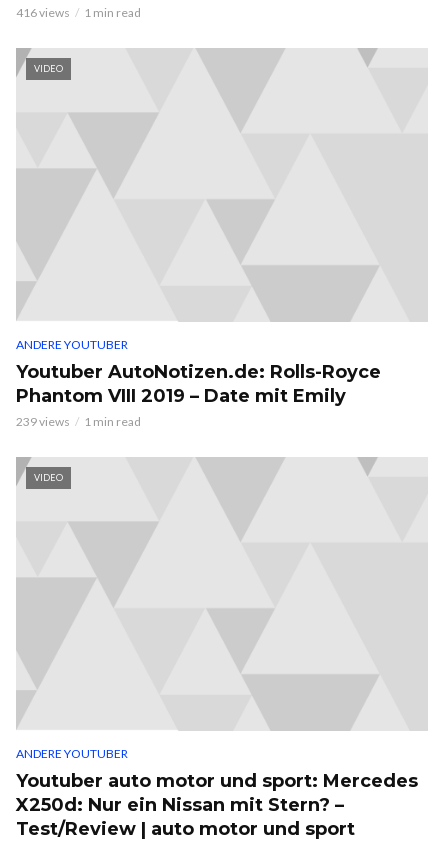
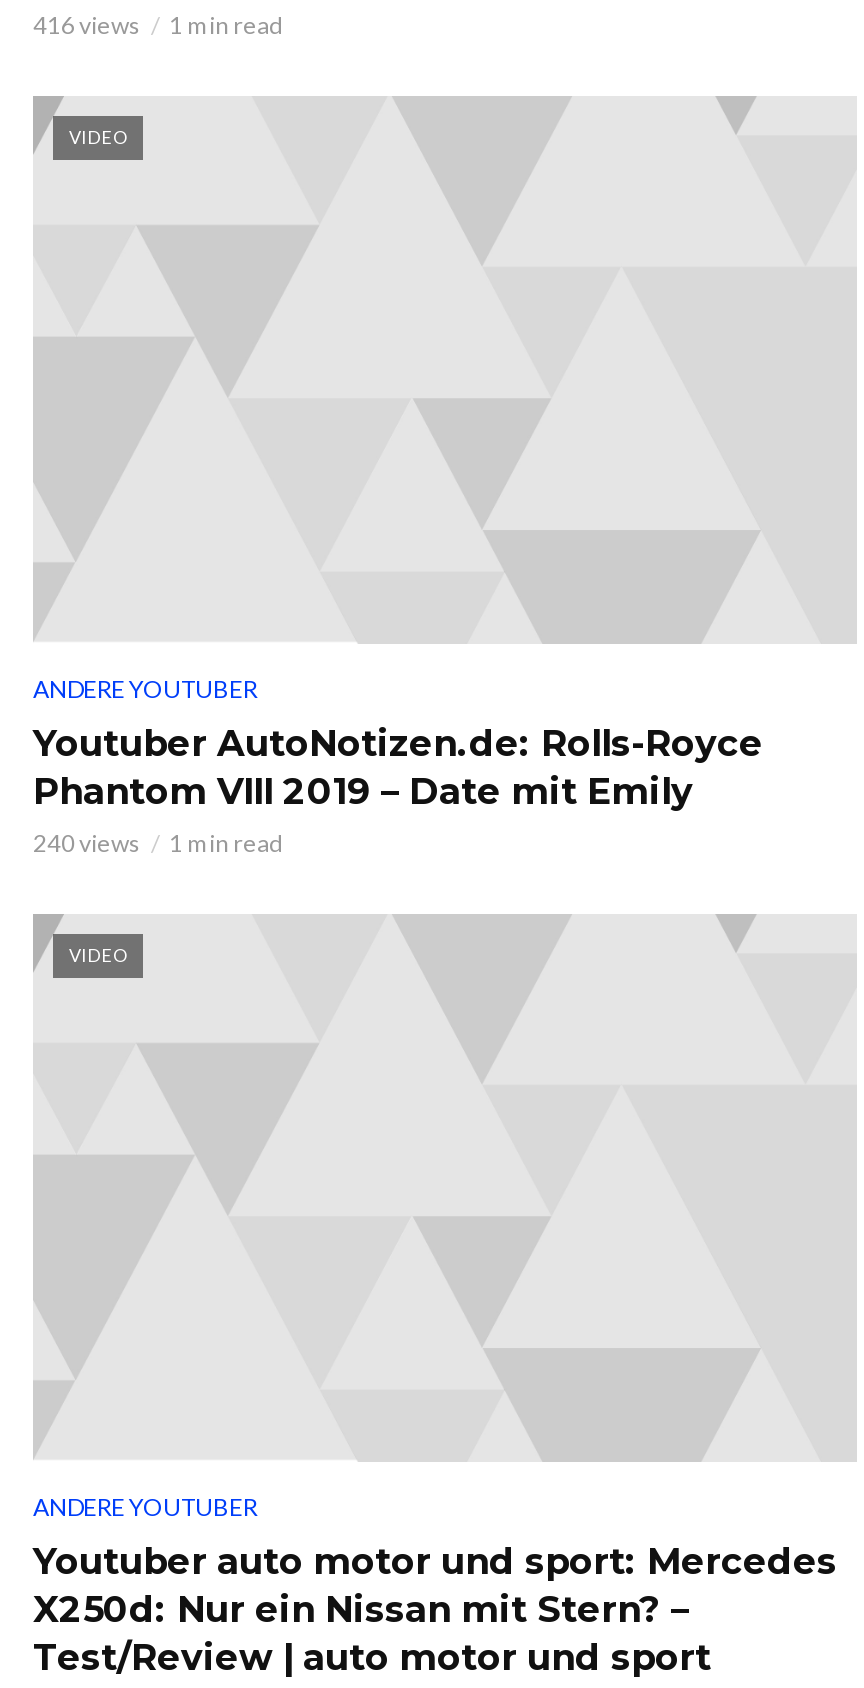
[16,414,141,429] 239 views 1 min read -> [33,827,283,857] 240 views 1 min read

